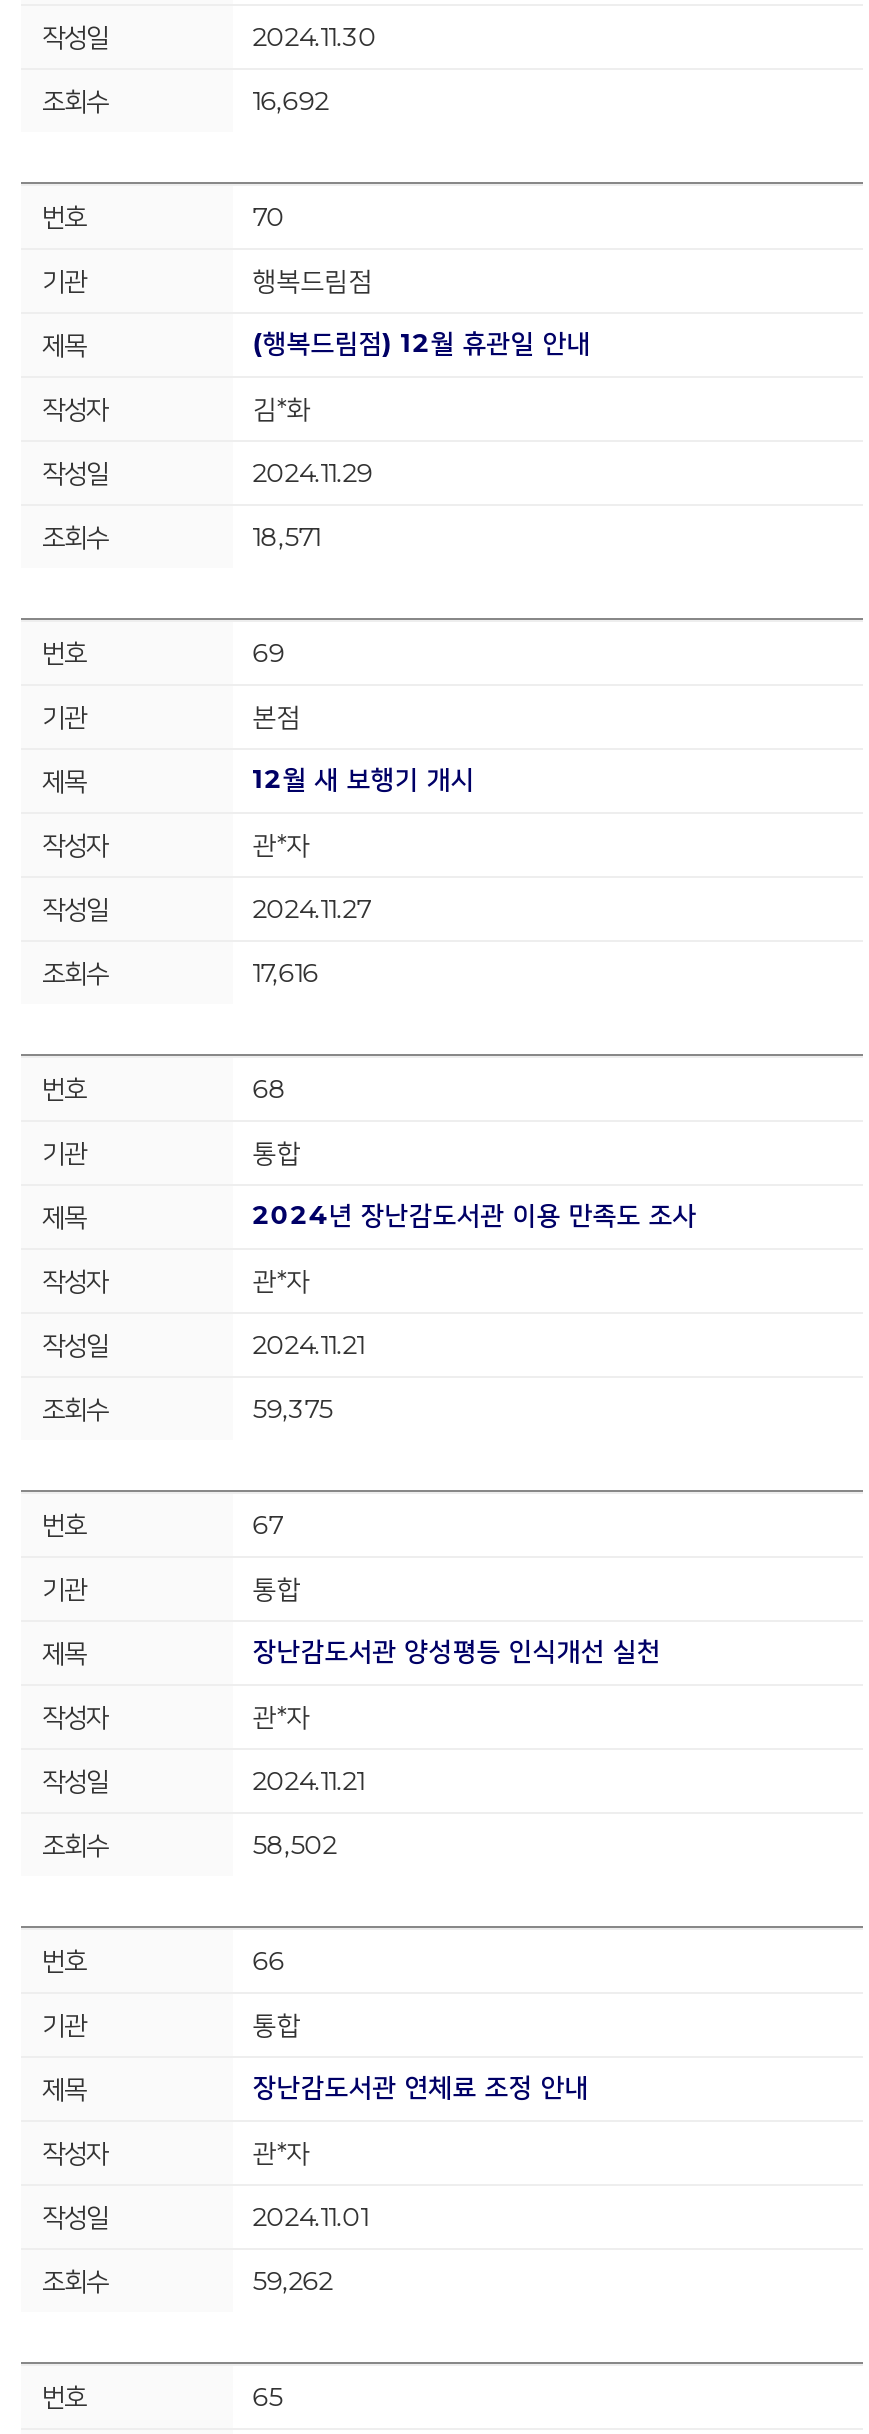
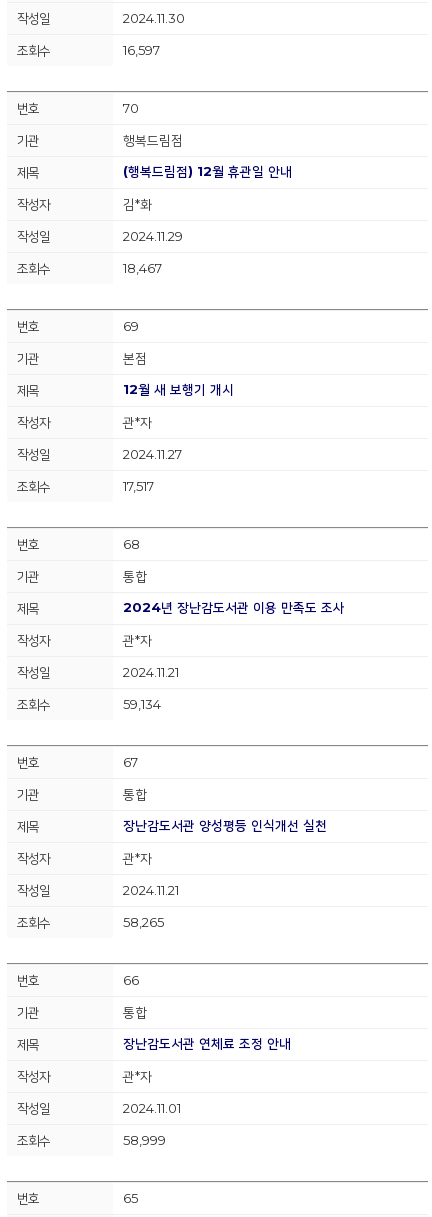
[252,84,328,116] 16,692 -> [123,42,160,58] 16,597
[252,520,320,552] 18,571 -> [123,260,162,276] 18,467
[252,956,318,988] 17,616 -> [123,478,154,494] 17,517
[252,1392,332,1424] 59,375 -> [123,696,161,712] 59,134
[252,1828,336,1860] 58,502 -> [123,914,164,930] 58,265
[252,2264,332,2296] 59,262 -> [123,1132,166,1148] 58,999

